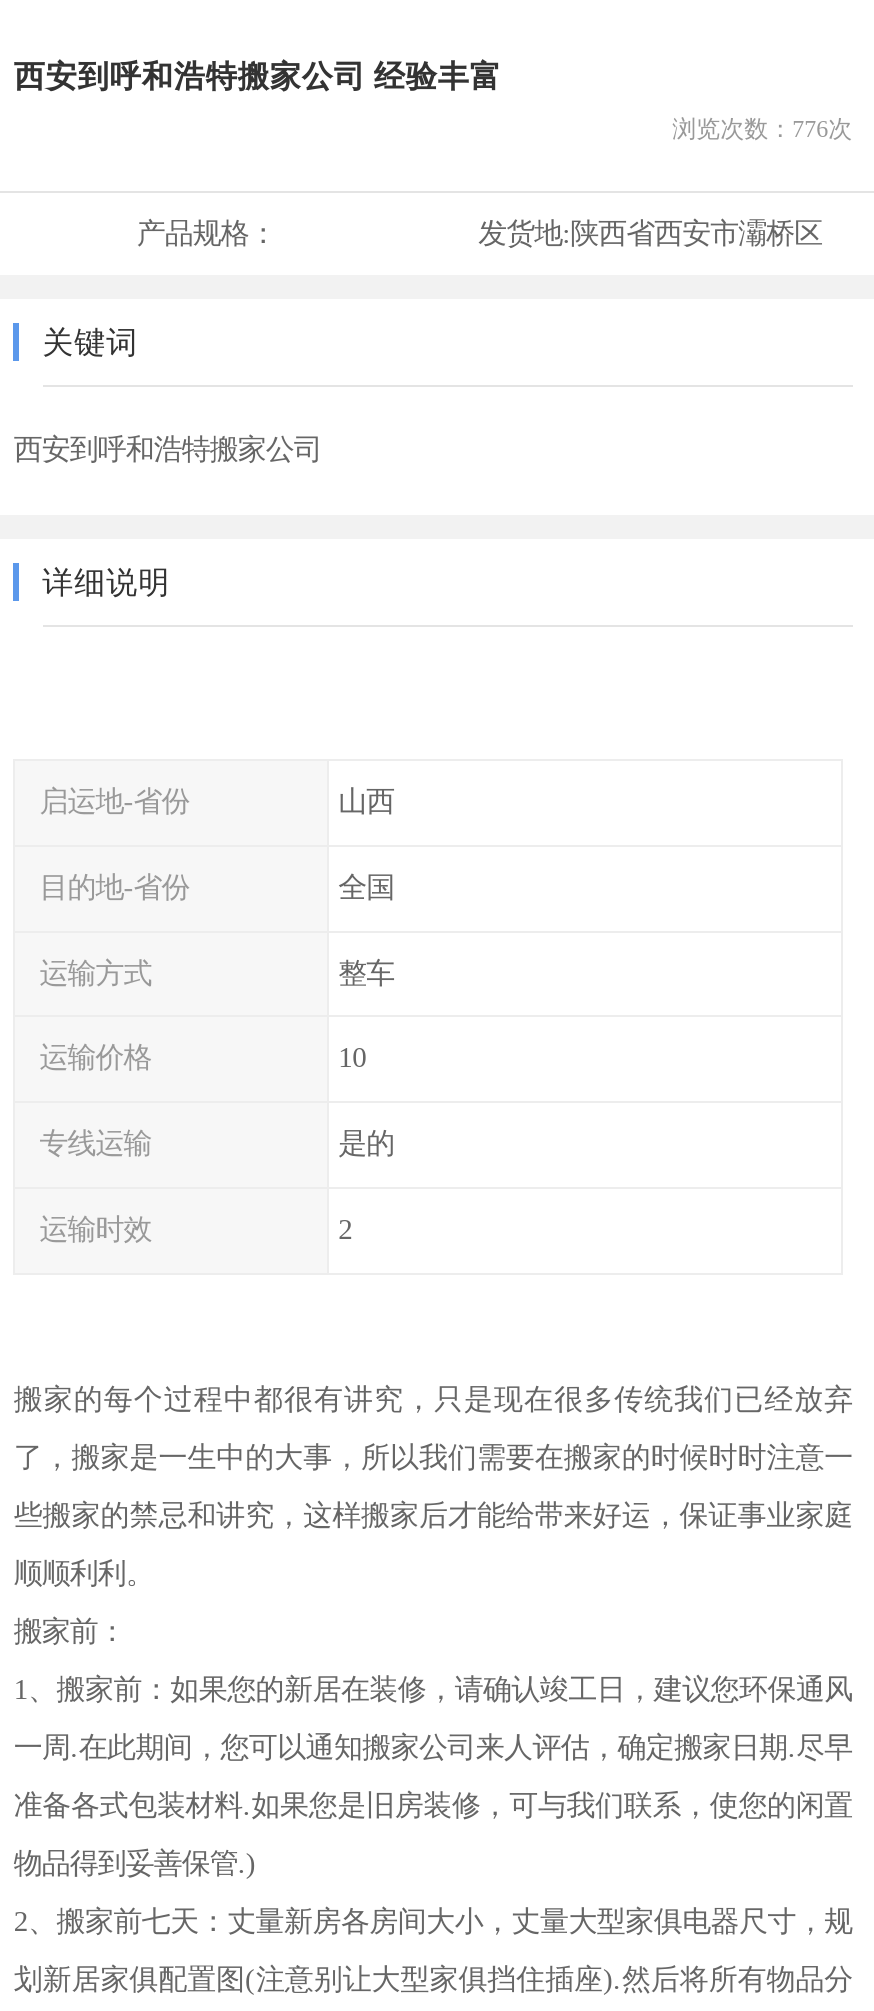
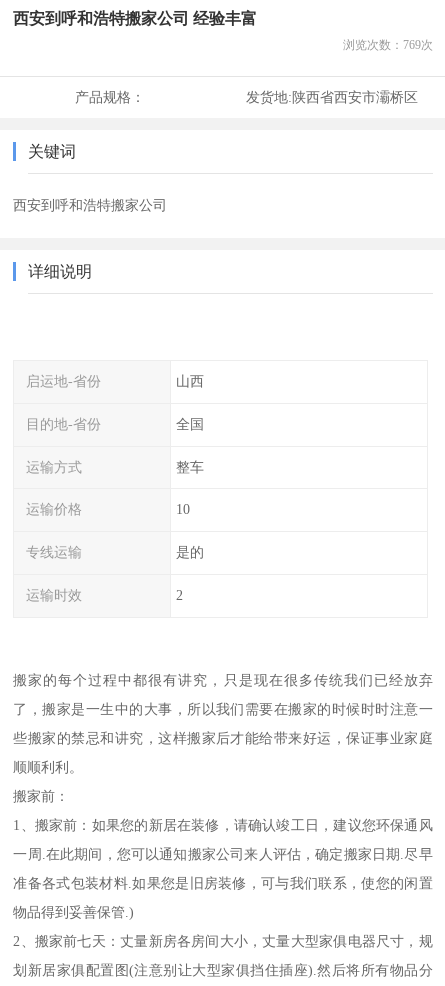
[672,115,852,143] 浏览次数：776次 -> [343,38,433,52] 浏览次数：769次

